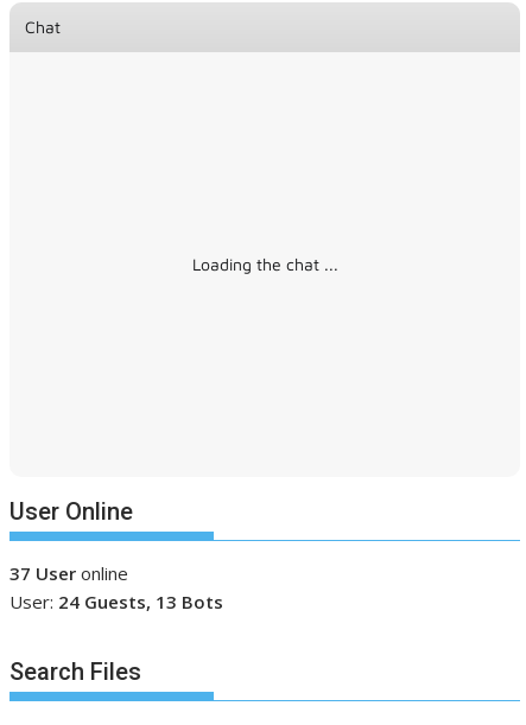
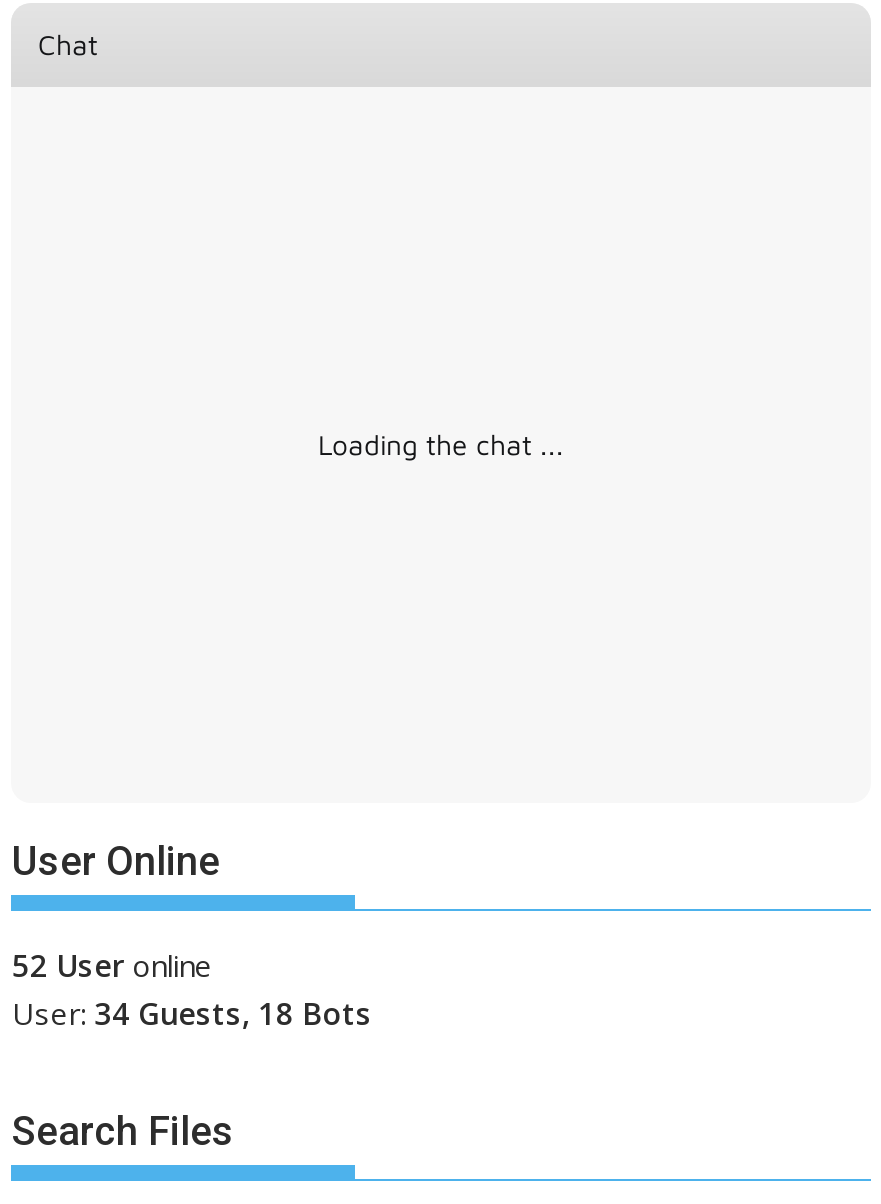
[10,561,129,585] 37 User online -> [12,945,212,985] 52 User online
[10,590,224,613] User: 24 Guests, 13 Bots -> [12,993,372,1033] User: 34 Guests, 18 Bots

